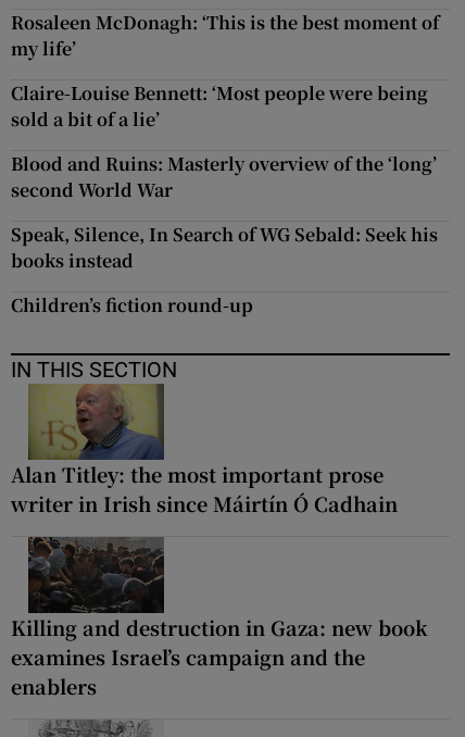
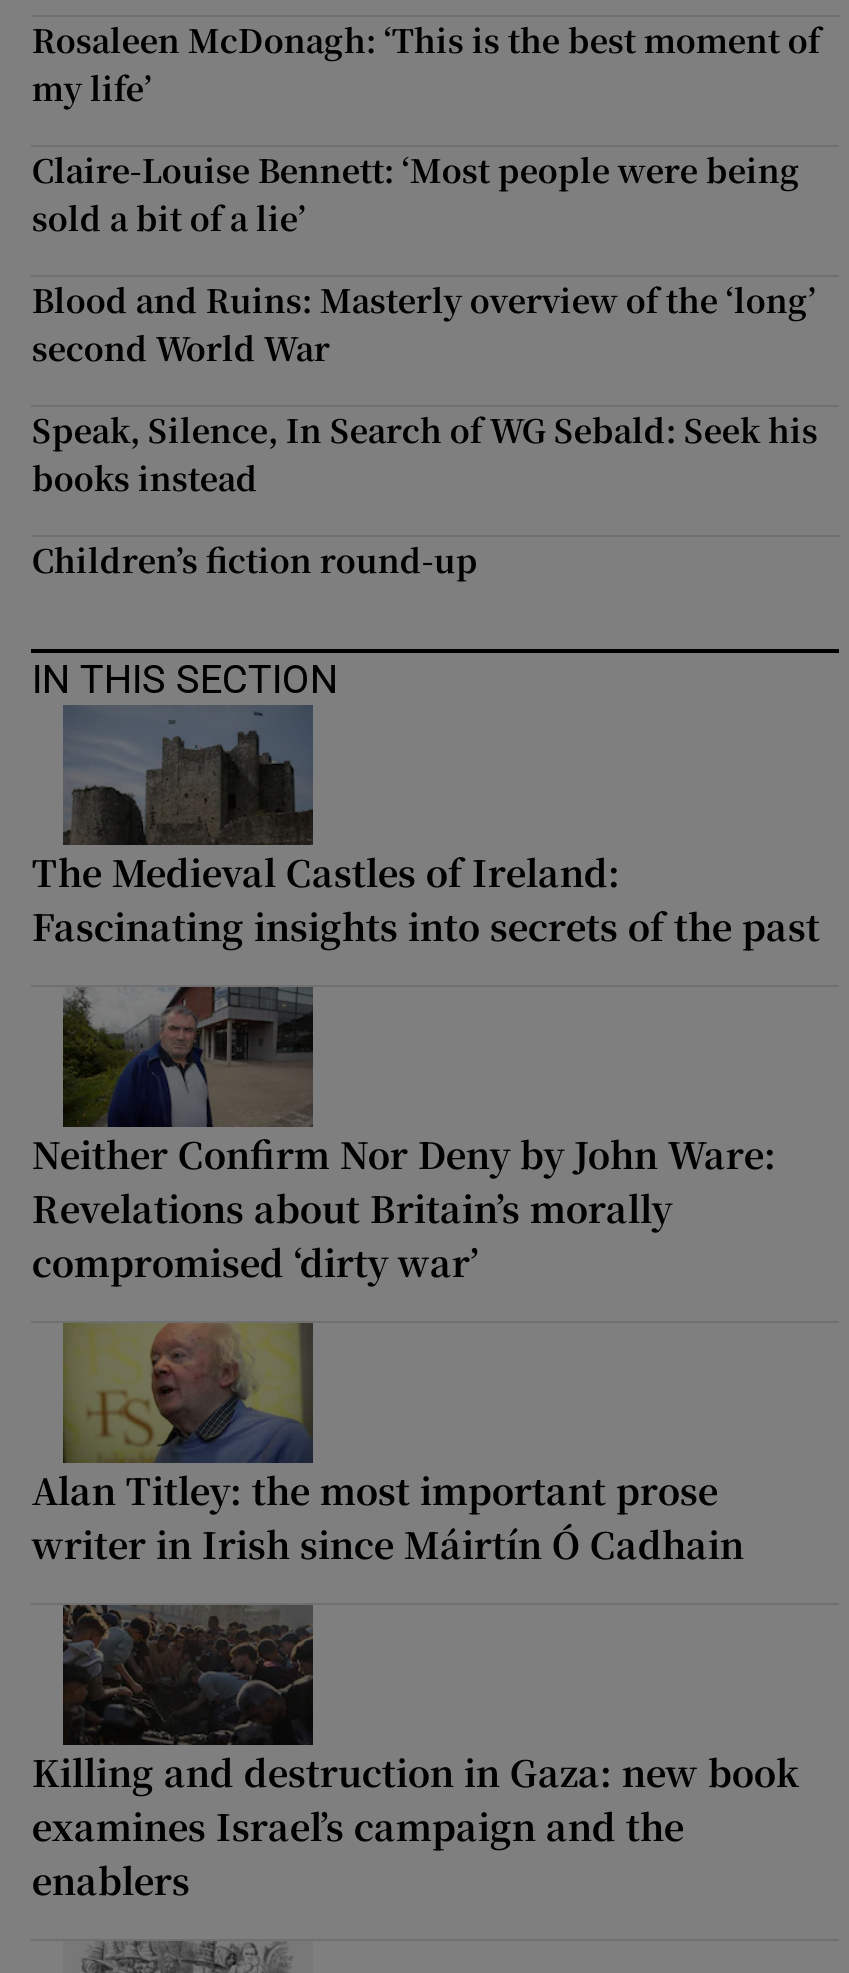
none -> [32,705,820,951] [image] | The Medieval Castles of Ireland: | Fascinating insights into secrets of the past
none -> [32,987,776,1287] [image] | Neither Confirm Nor Deny by John Ware: | Revelations about Britain’s morally | compromised ‘dirty war’

